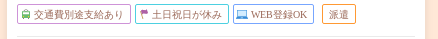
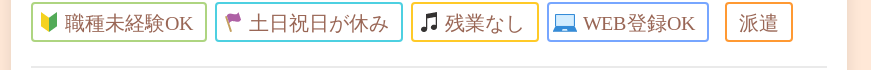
[34,9,124,19] 交通費別途支給あり -> [65,12,193,32] 職種未経験OK
none -> [445,12,525,32] 残業なし

